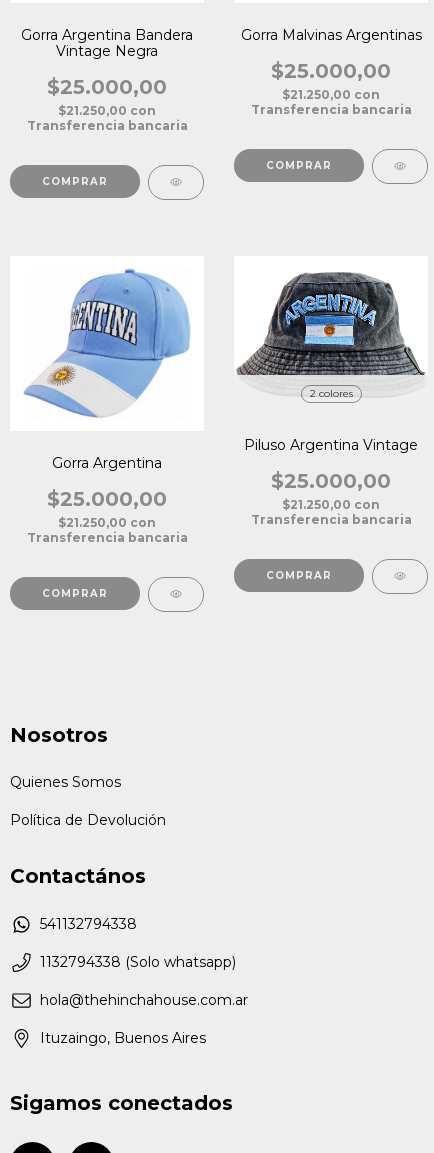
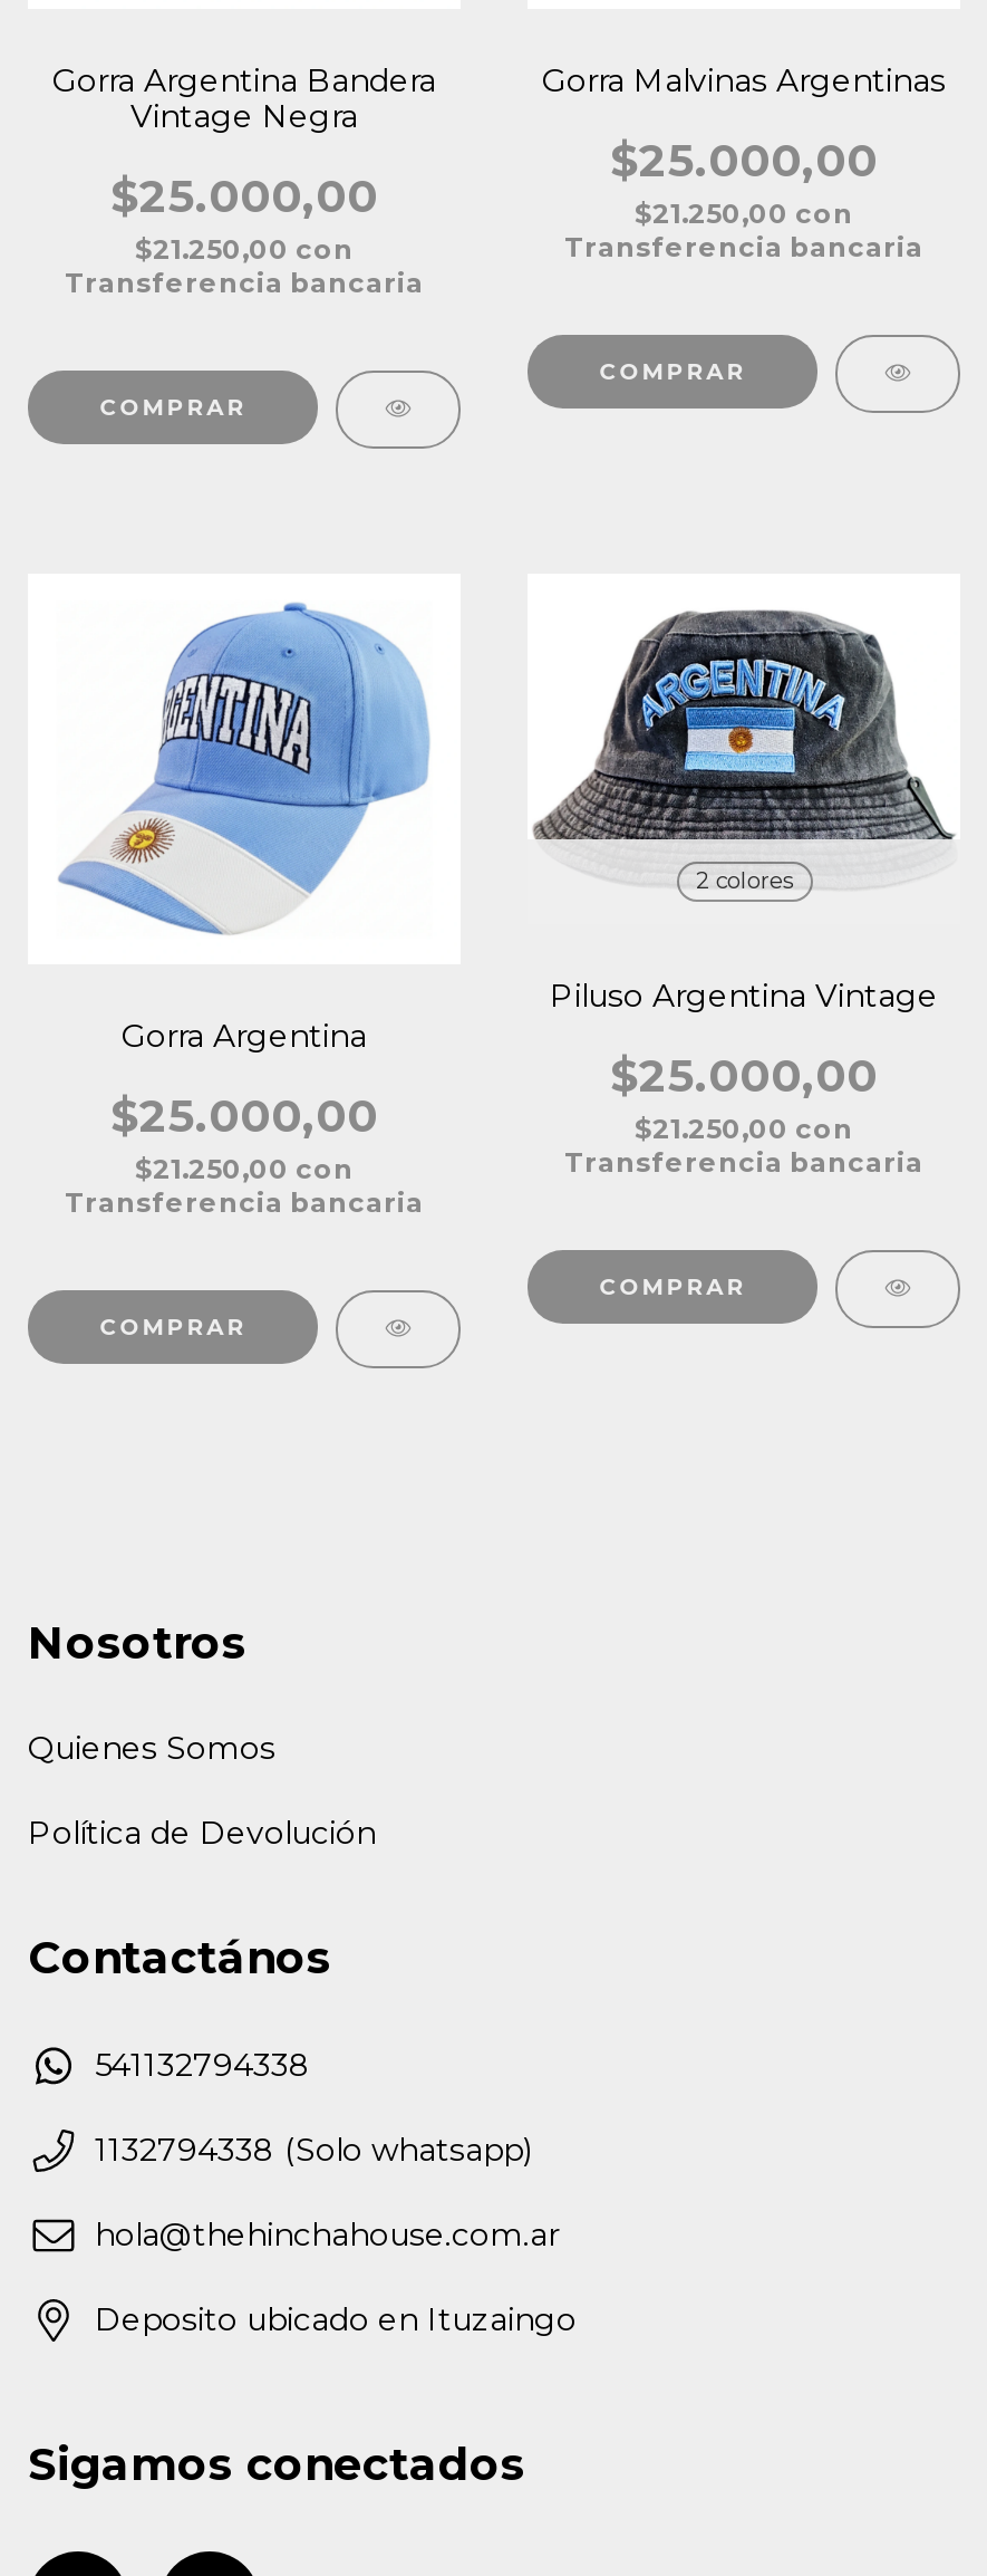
[40,1029,206,1047] Ituzaingo, Buenos Aires -> [95,2299,577,2339] Deposito ubicado en Ituzaingo

